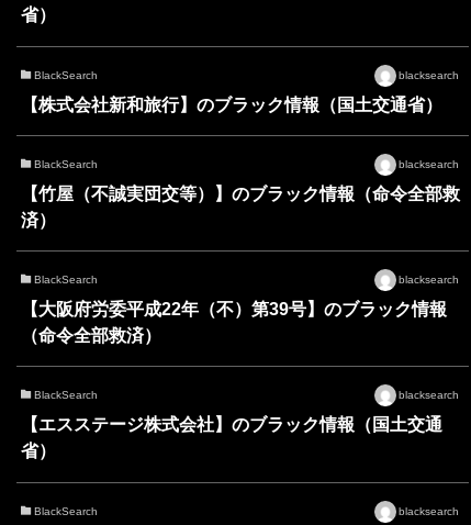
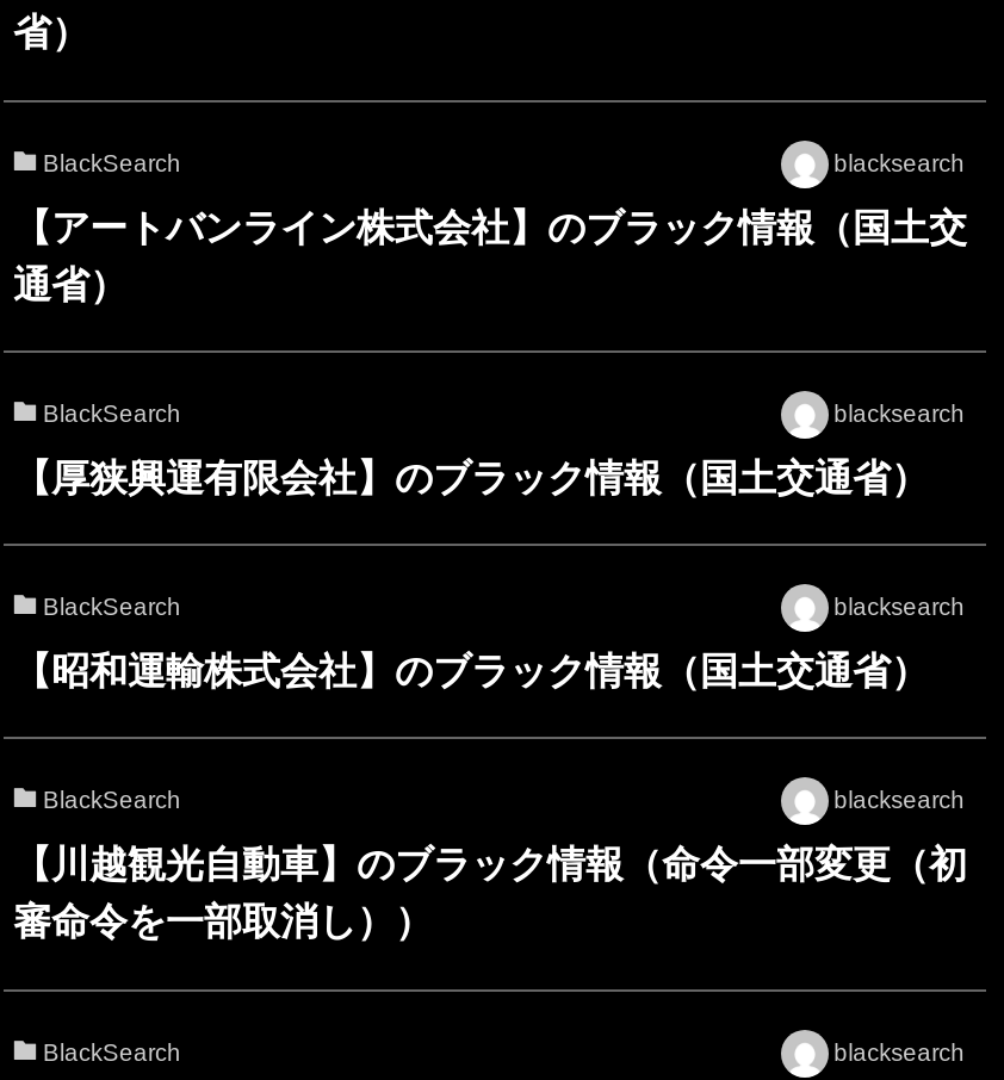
[21,94,442,114] 【株式会社新和旅行】のブラック情報（国土交通省） -> [13,204,967,304] 【アートバンライン株式会社】のブラック情報（国土交 | 通省）
moved [34,158,459,170] -> [43,401,965,427]: BlackSearch | blacksearch
[21,183,460,230] 【竹屋（不誠実団交等）】のブラック情報（命令全部救 | 済） -> [13,455,929,498] 【厚狭興運有限会社】のブラック情報（国土交通省）
[21,299,447,345] 【大阪府労委平成22年（不）第39号】のブラック情報 | （命令全部救済） -> [13,649,929,692] 【昭和運輸株式会社】のブラック情報（国土交通省）
[21,415,442,461] 【エスステージ株式会社】のブラック情報（国土交通 | 省） -> [13,843,967,943] 【川越観光自動車】のブラック情報（命令一部変更（初 | 審命令を一部取消し））

